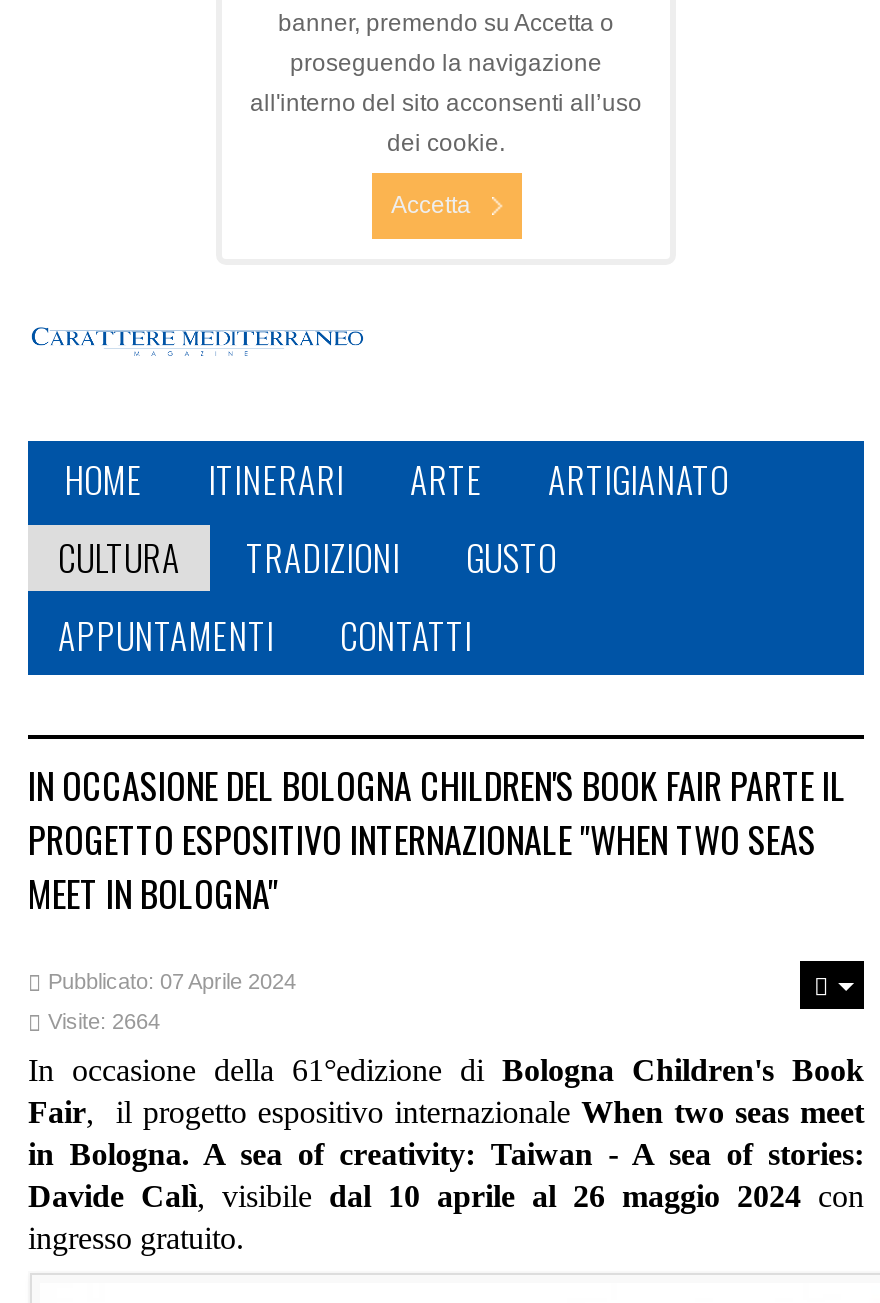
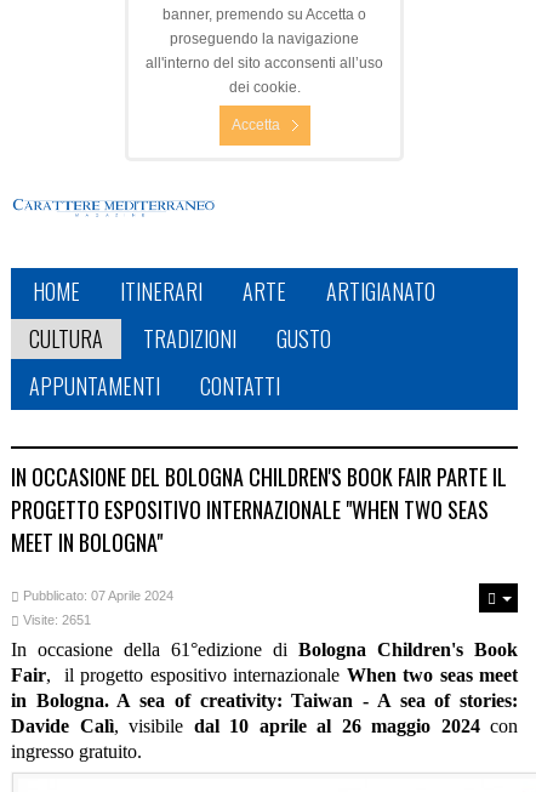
[48,1009,160,1033] Visite: 2664 -> [23,612,91,627] Visite: 2651

